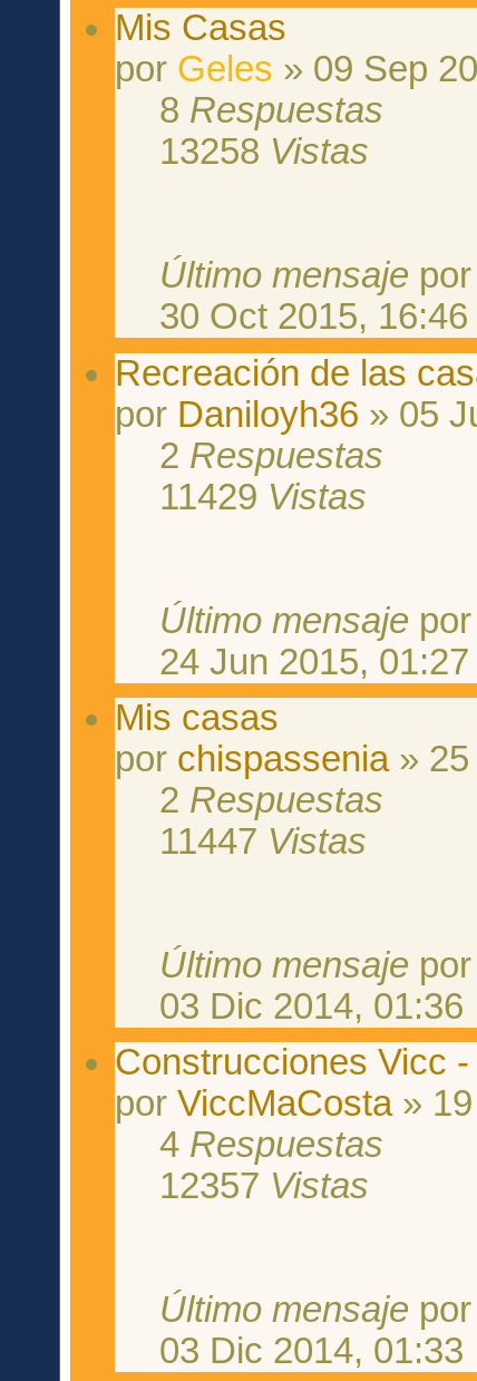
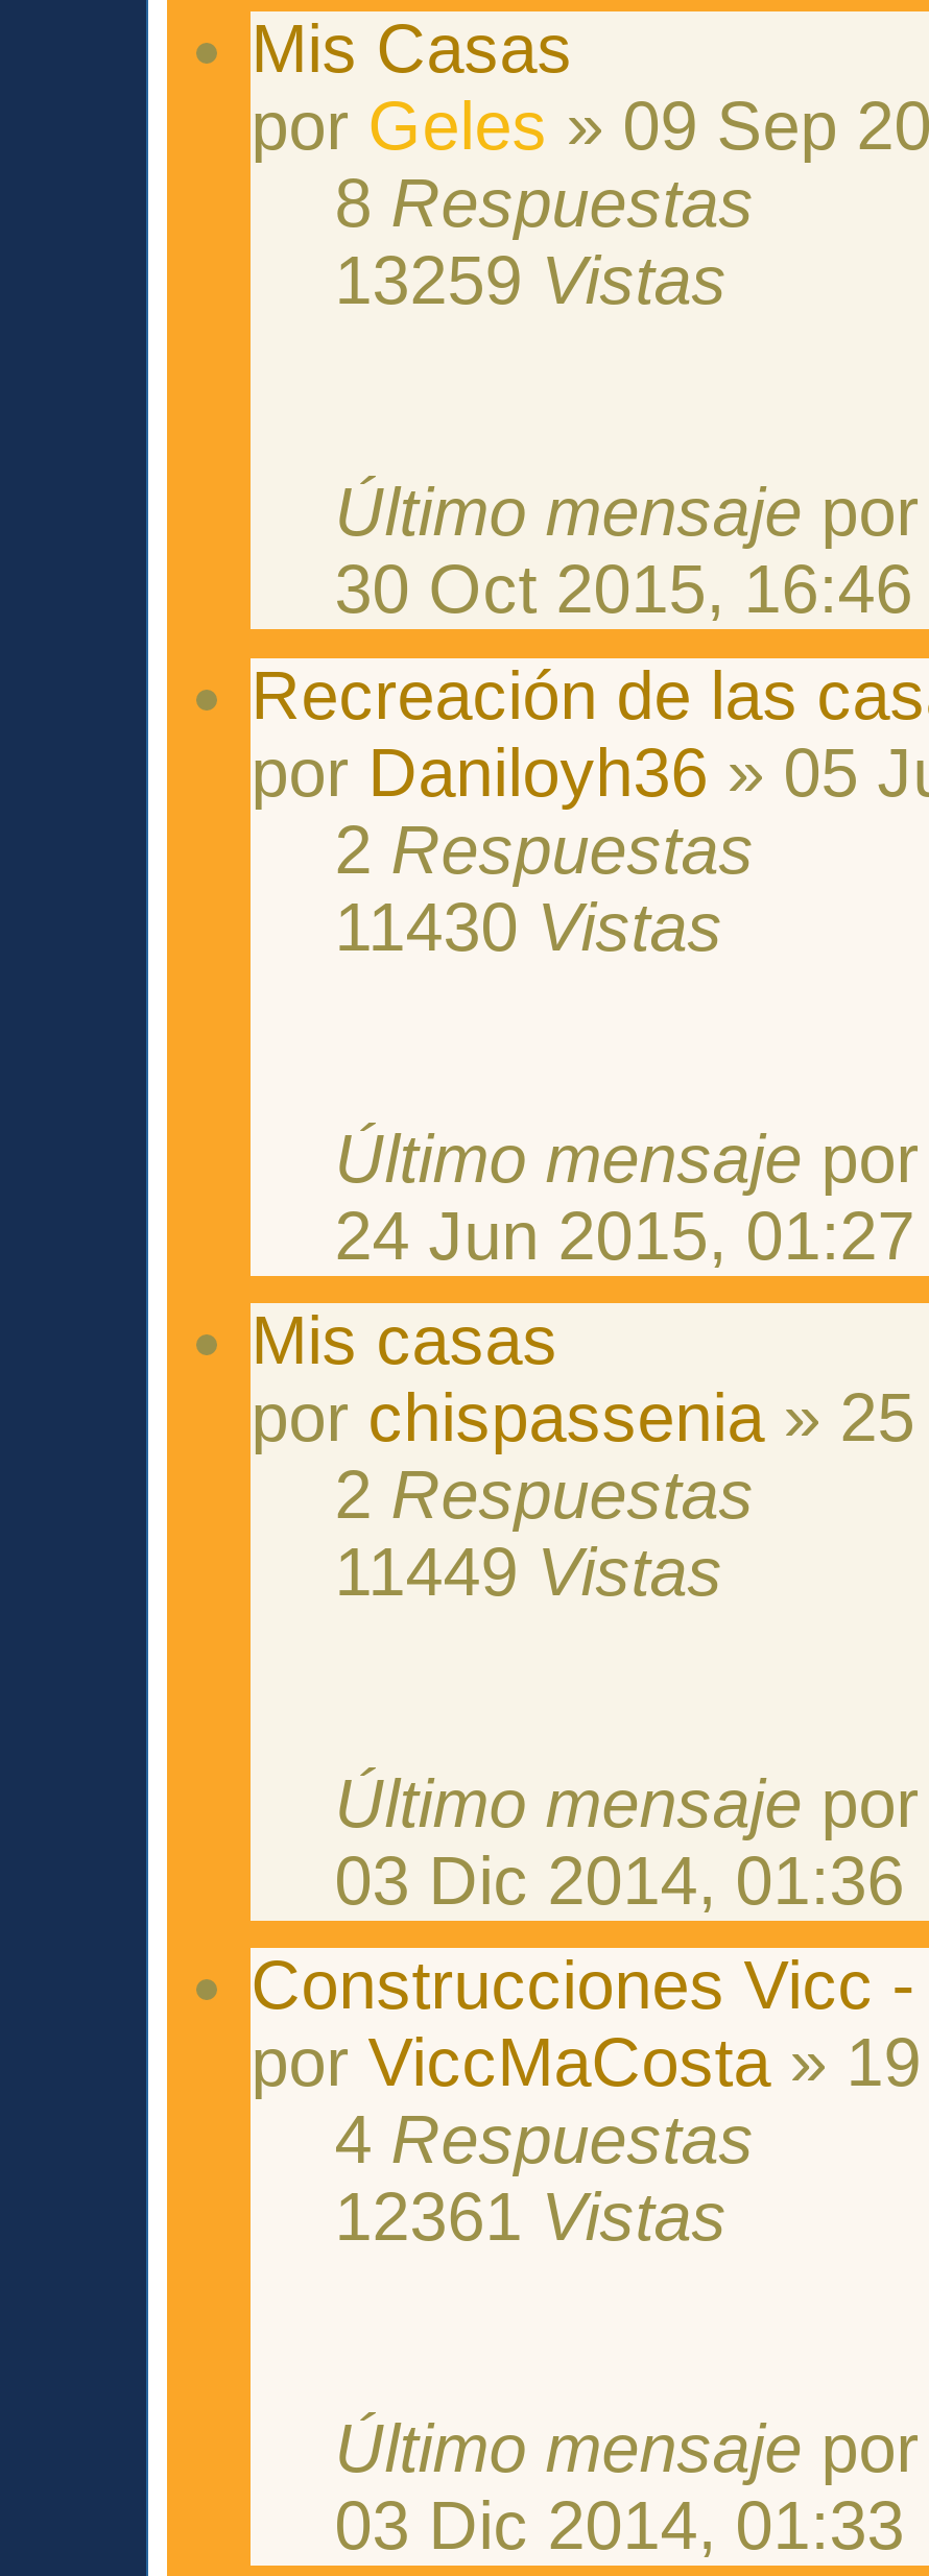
[160,132,369,172] 13258 Vistas -> [335,244,727,319] 13259 Vistas
[160,477,367,517] 11429 Vistas -> [335,889,723,964] 11430 Vistas
[160,821,367,862] 11447 Vistas -> [335,1535,723,1610] 11449 Vistas
[160,1166,369,1206] 12357 Vistas -> [335,2180,727,2255] 12361 Vistas

